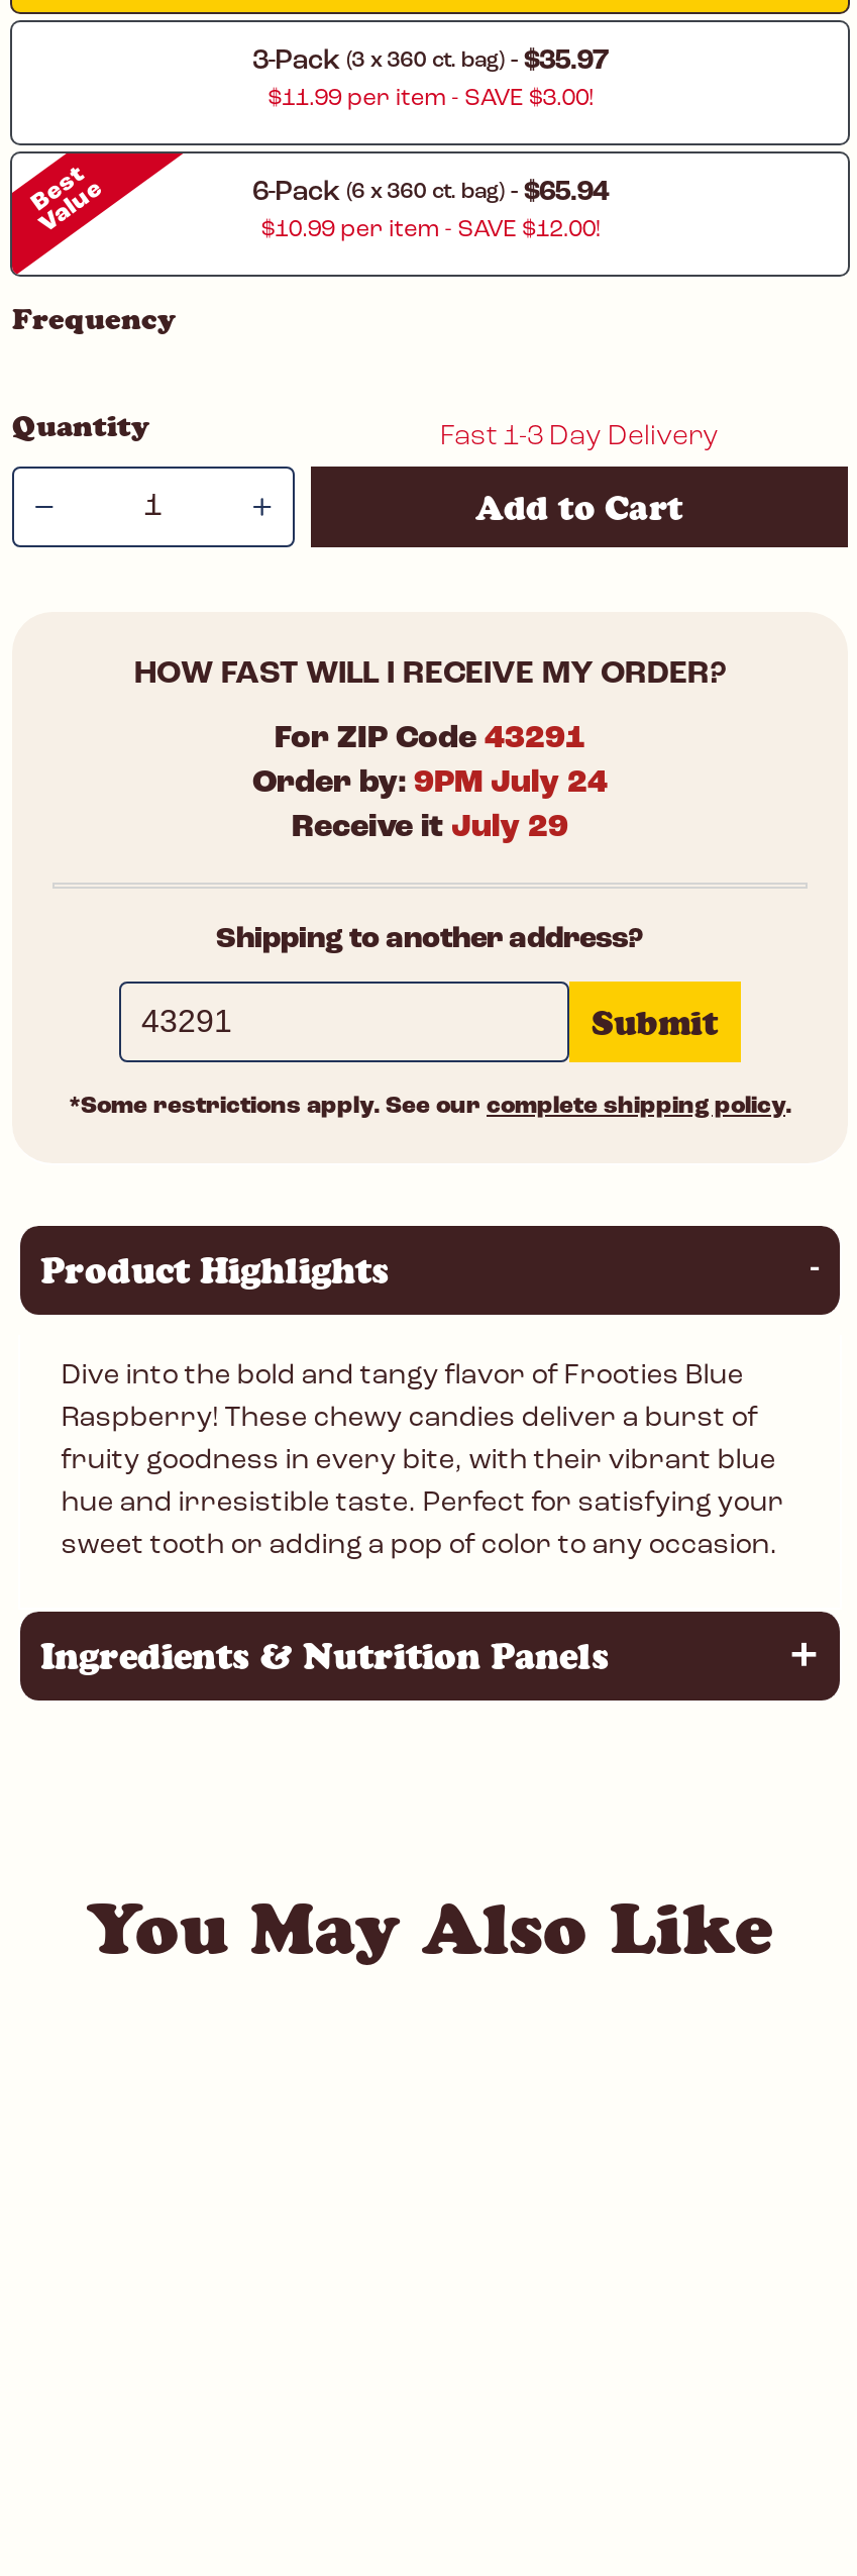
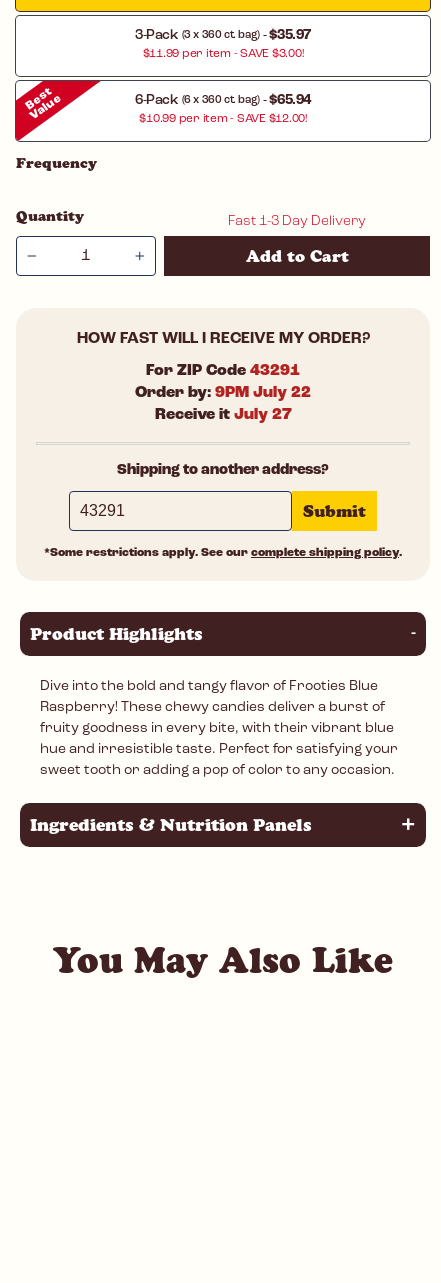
[252,766,608,799] Order by: 9PM July 24 -> [135,384,311,400] Order by: 9PM July 22
[292,811,568,843] Receive it July 29 -> [154,406,291,422] Receive it July 27

